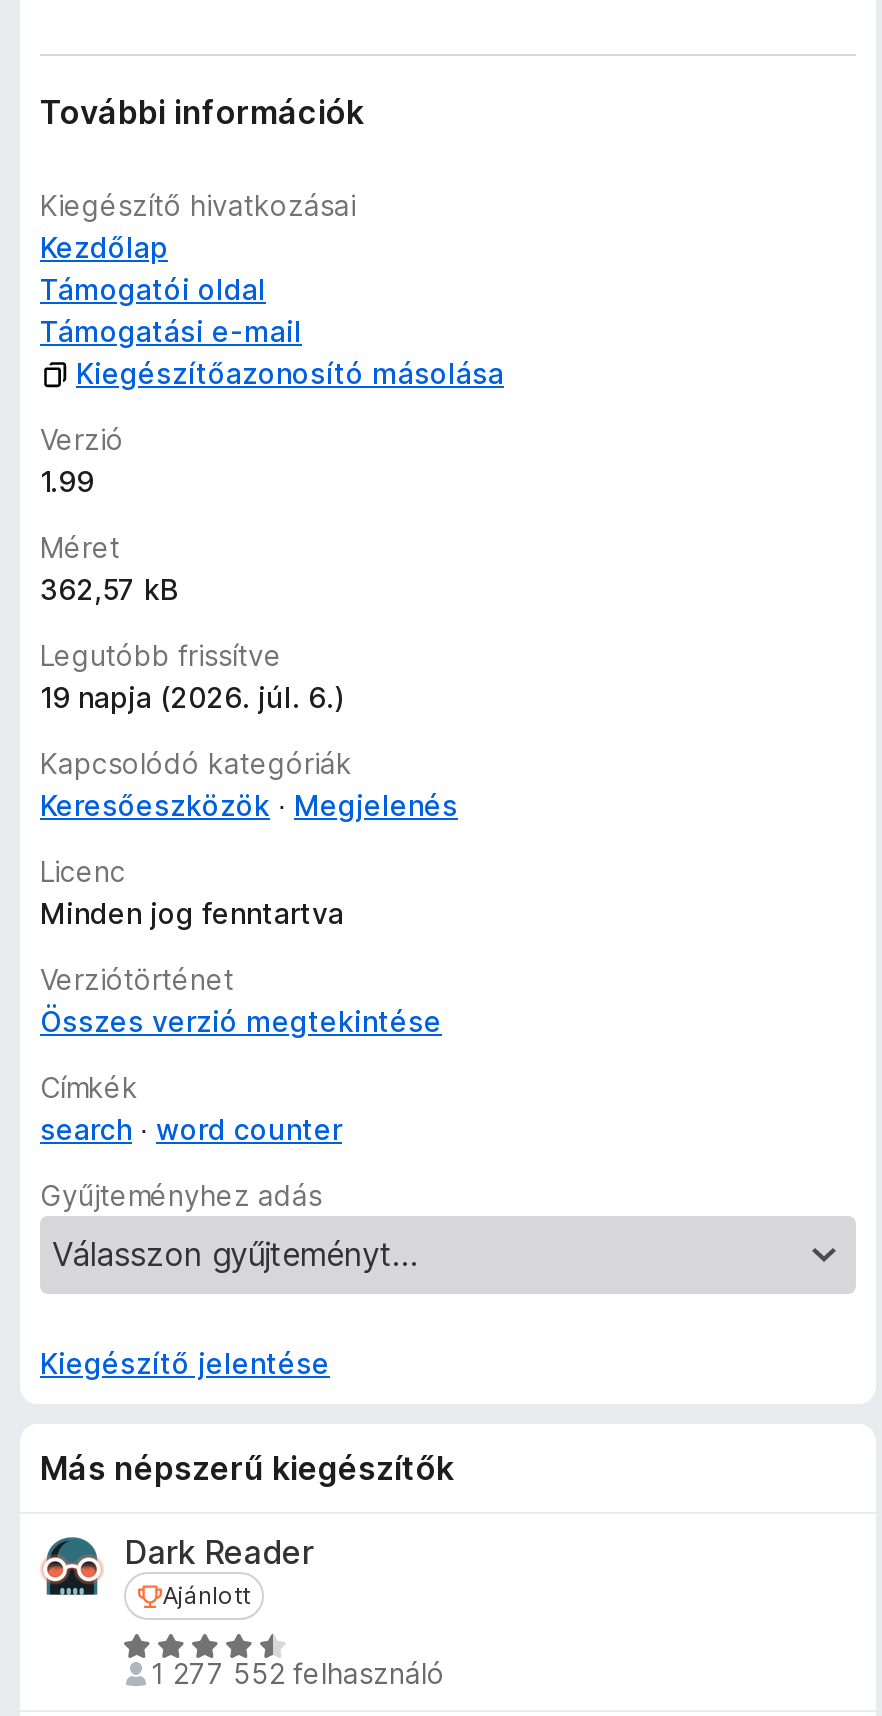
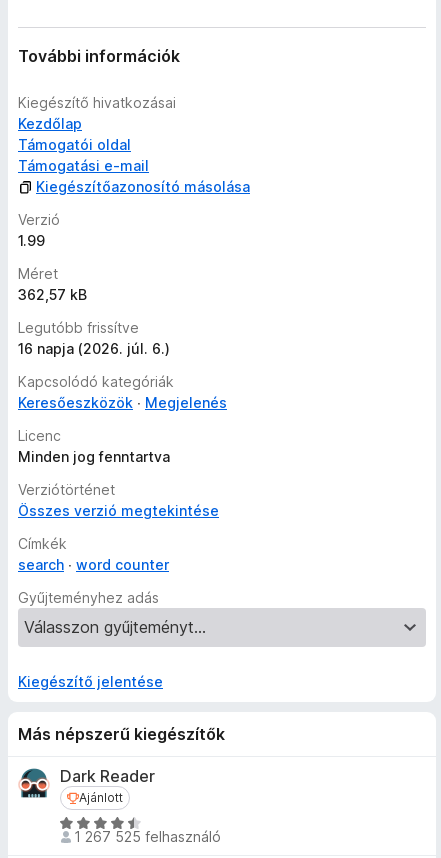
[40,680,344,714] 19 napja (2026. júl. 6.) -> [18,340,170,357] 16 napja (2026. júl. 6.)
[151,1656,445,1690] 1 277 552 felhasználó -> [73,828,220,845] 1 267 525 felhasználó

